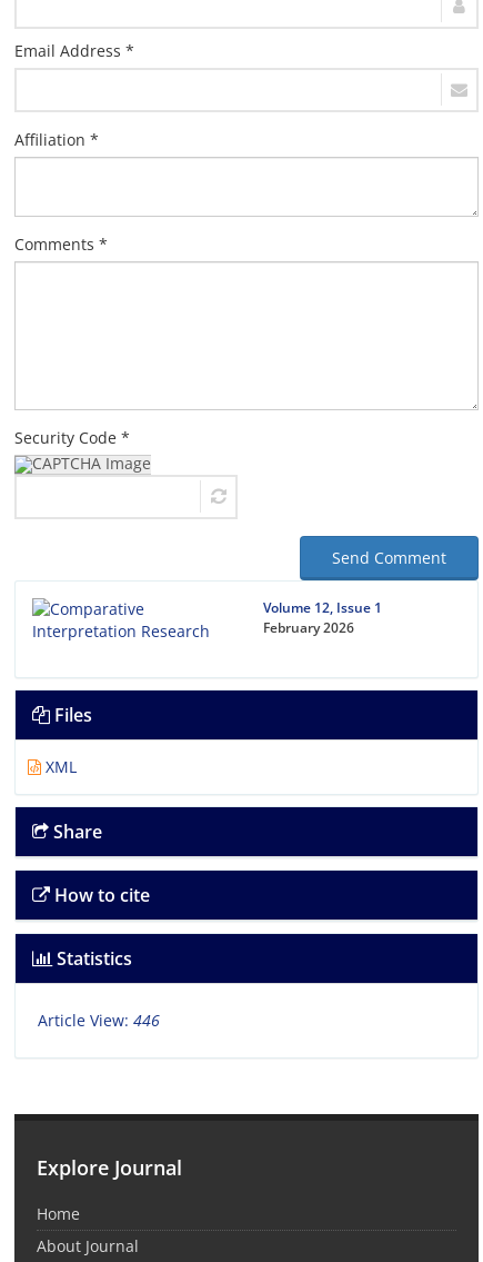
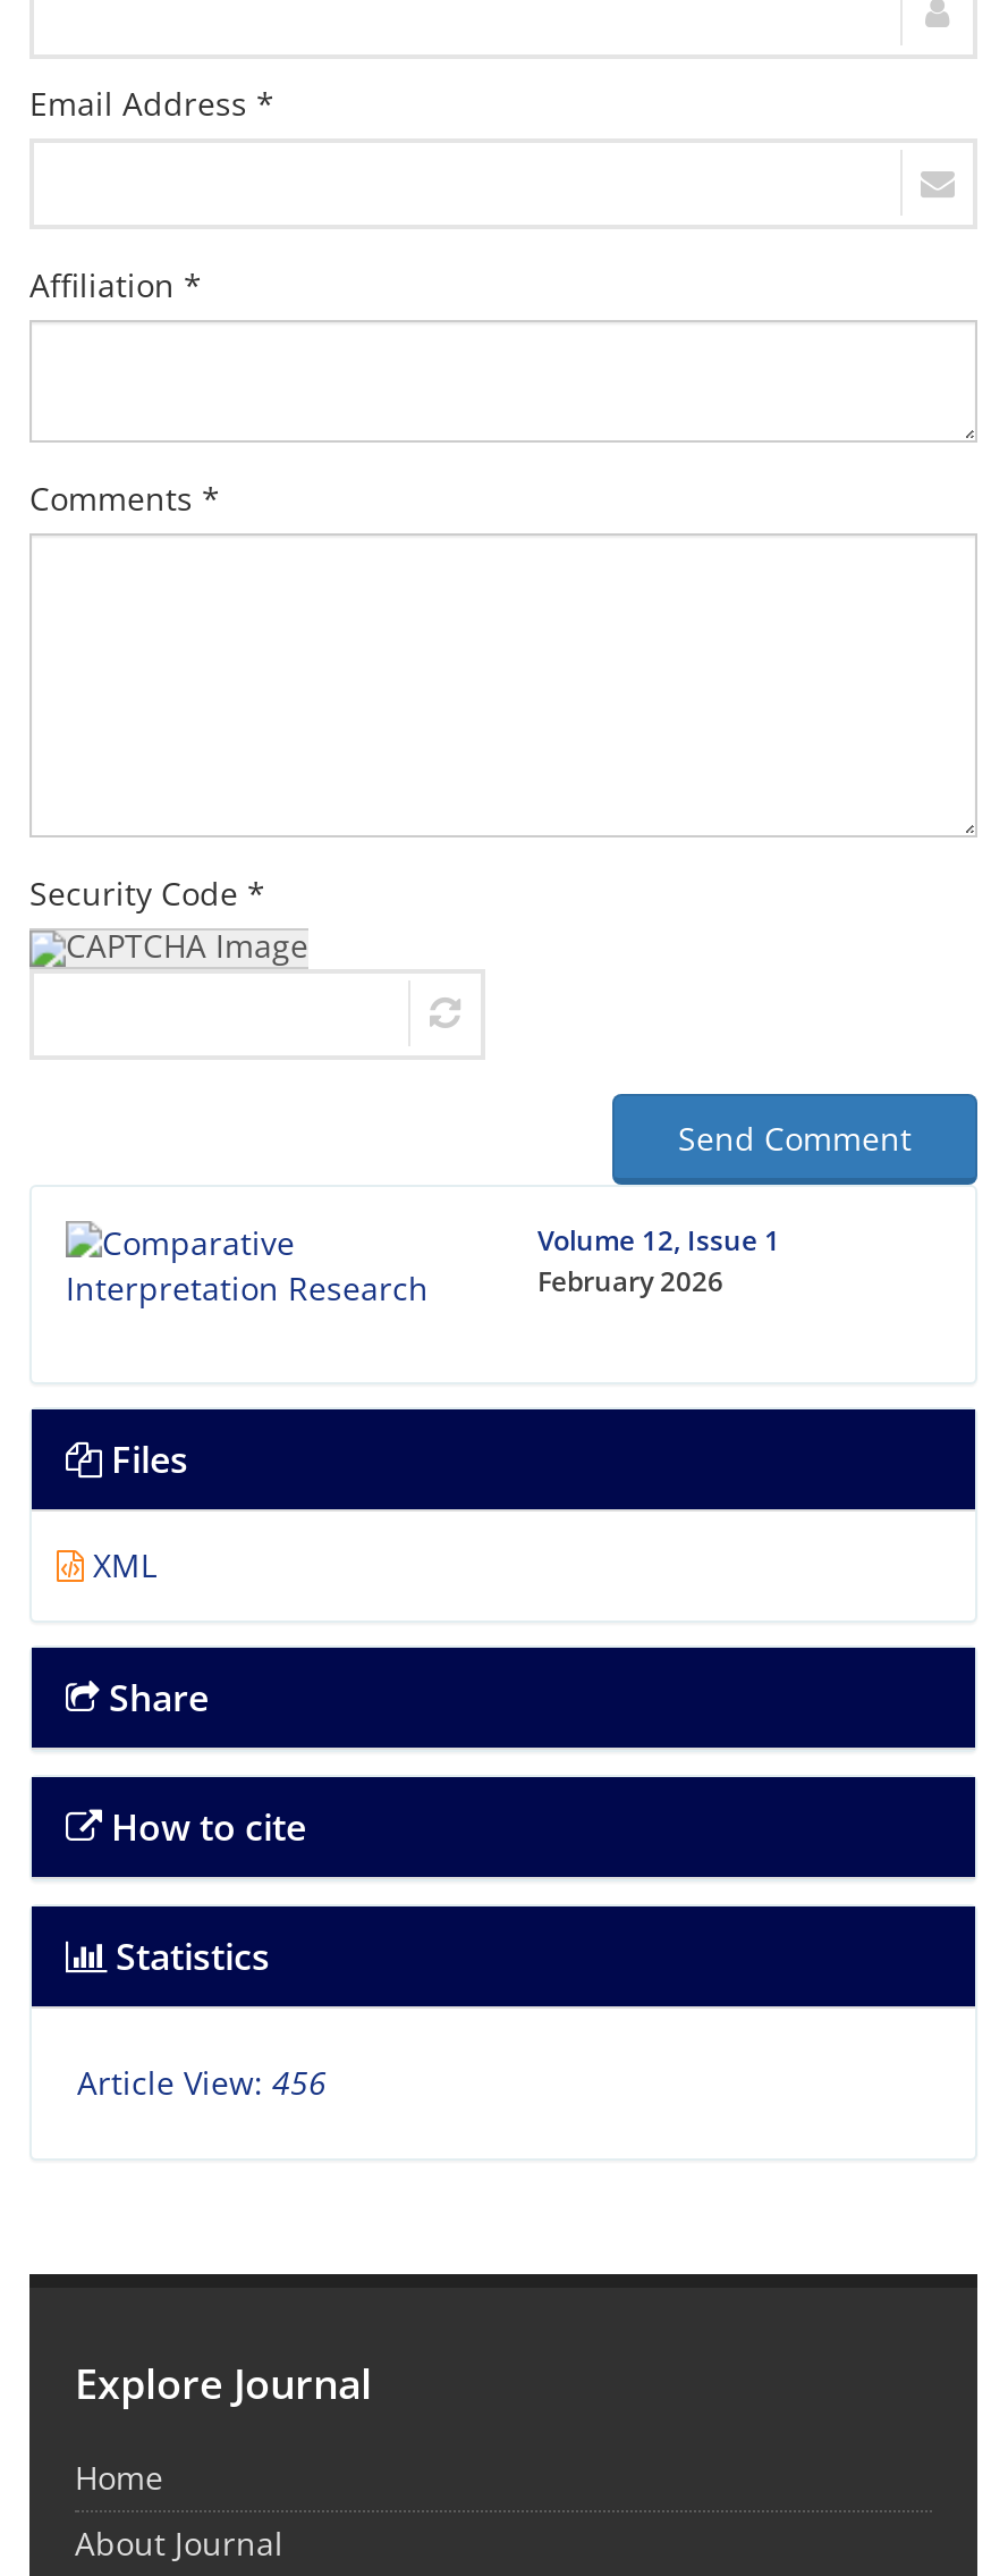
[38,1010,160,1031] Article View: 446 -> [77,2061,327,2104] Article View: 456

